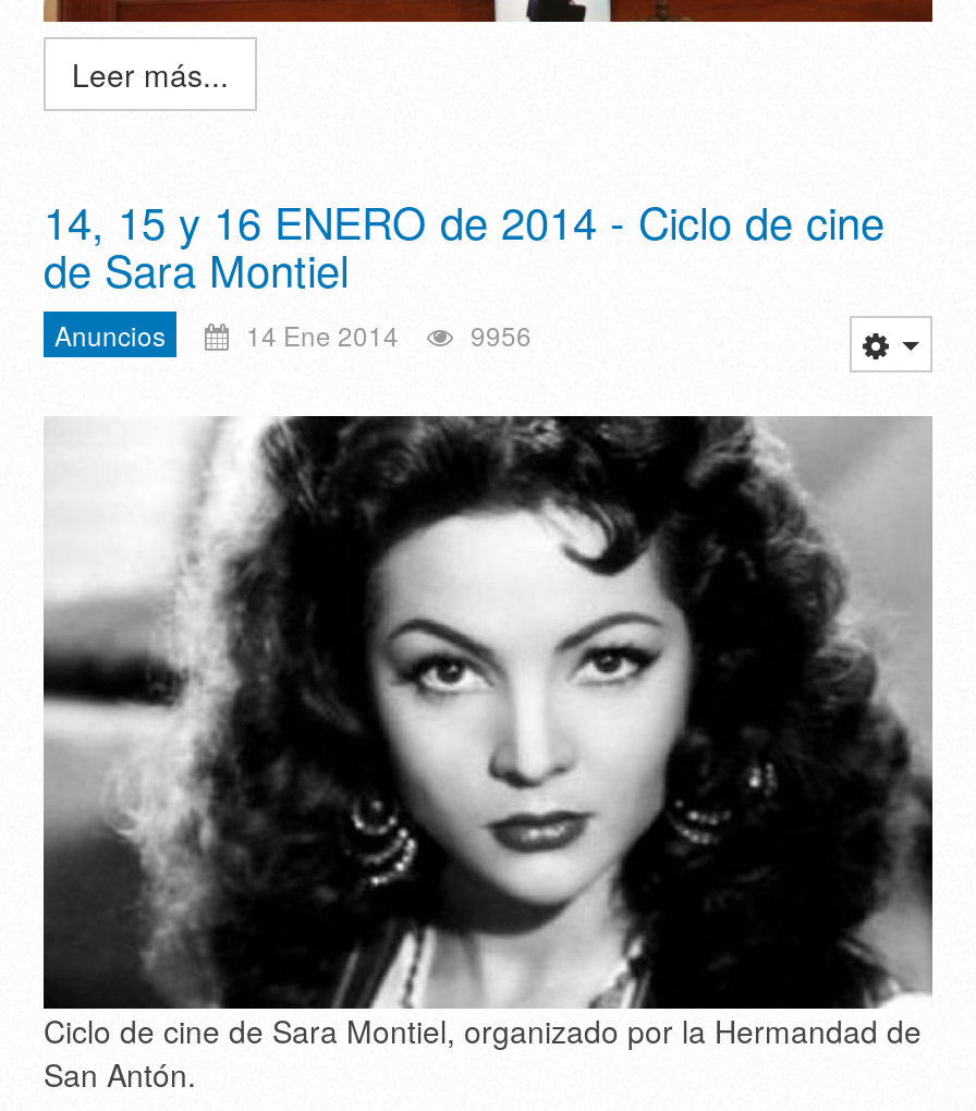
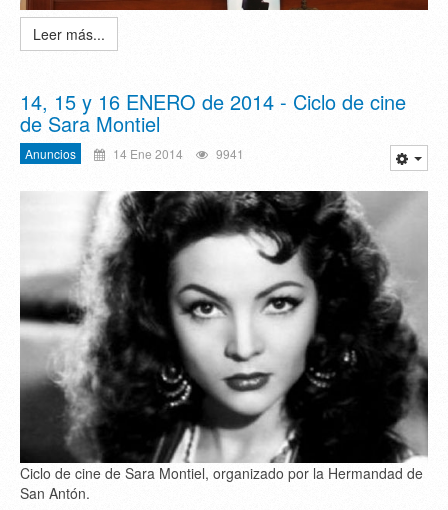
[54,316,532,353] Anuncios 14 Ene 2014 9956 -> [25,145,244,162] Anuncios 14 Ene 2014 9941

